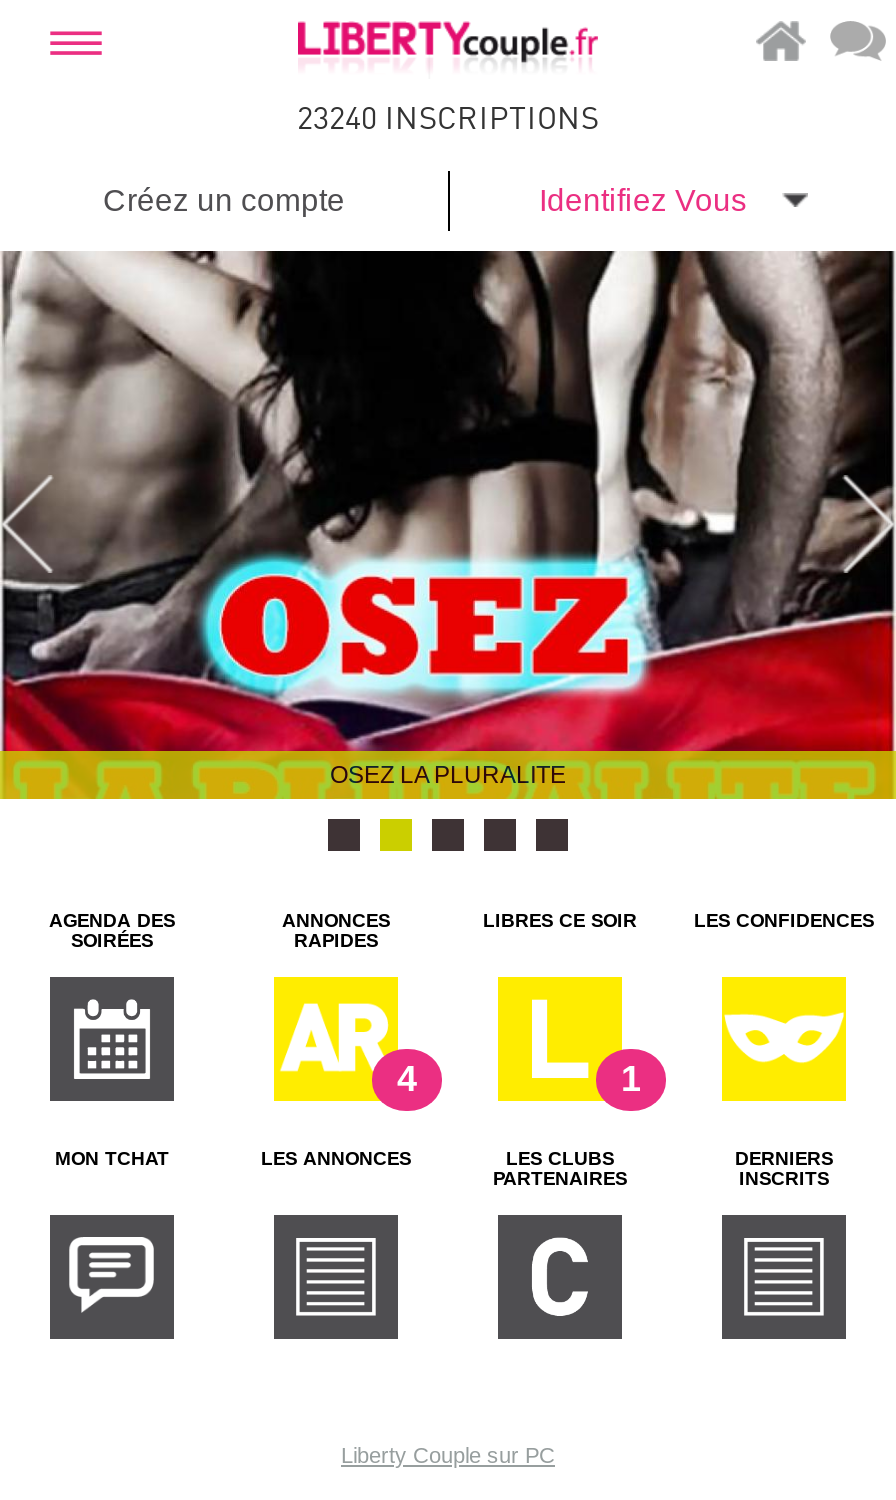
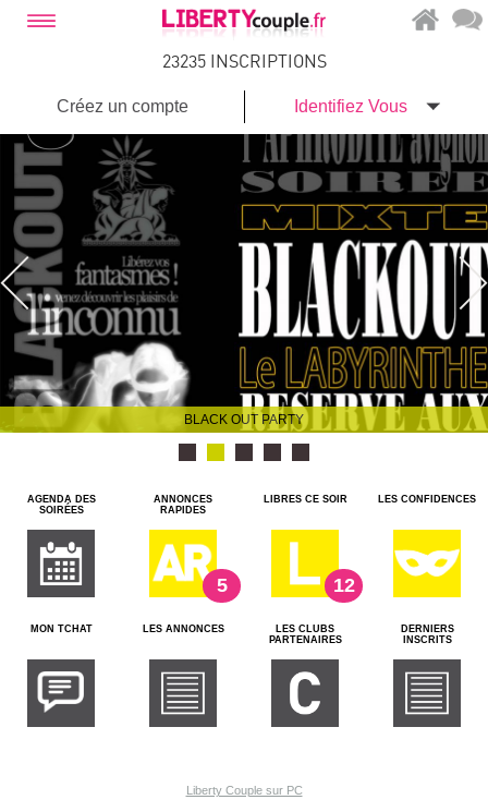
[297,101,599,137] 23240 INSCRIPTIONS -> [162,52,326,72] 23235 INSCRIPTIONS
[6,249,890,799] [image] | OSEZ LA PLURALITE -> [3,133,485,433] [image] | BLACK OUT PARTY
[397,1059,417,1099] 4 -> [216,574,227,596] 5
[621,1059,641,1099] 1 -> [333,574,355,596] 12

